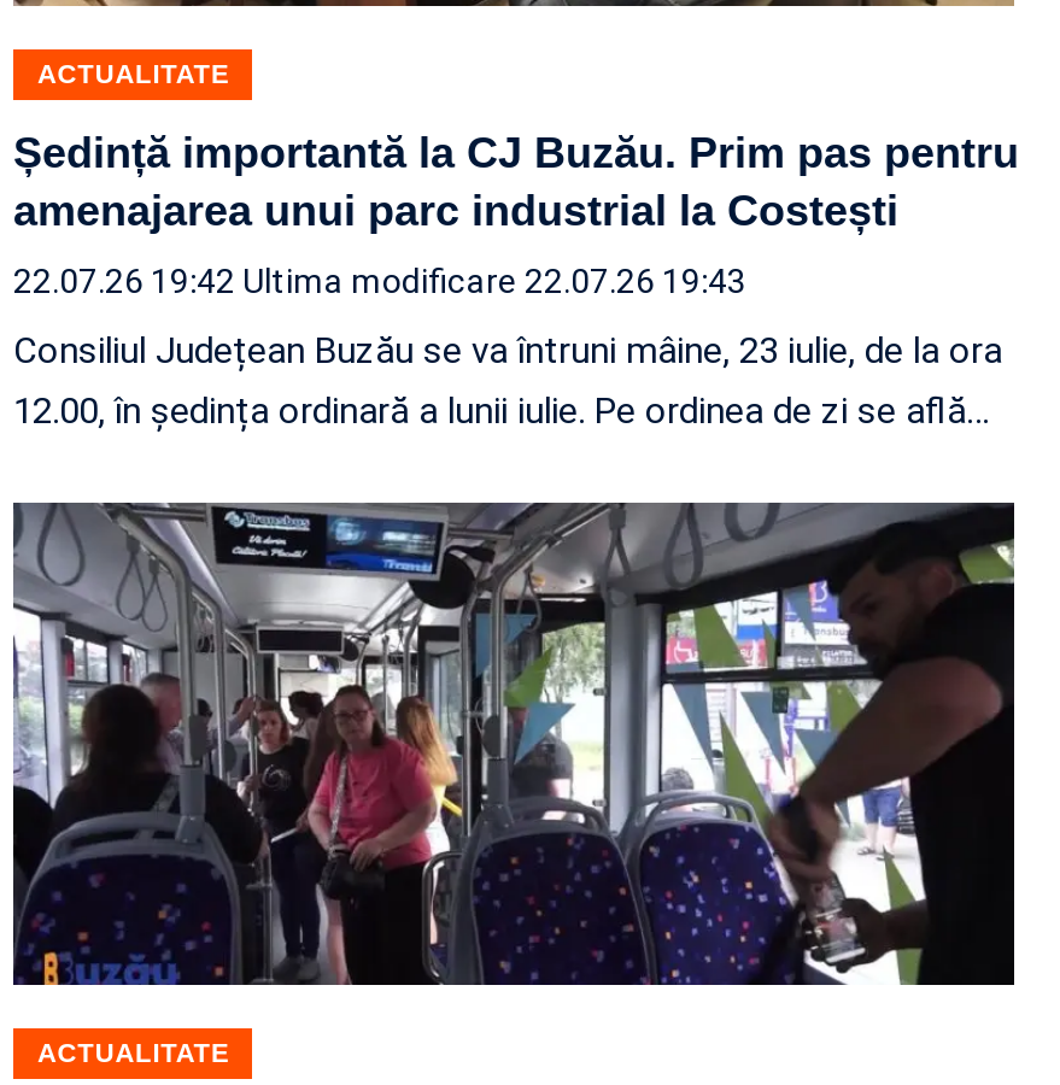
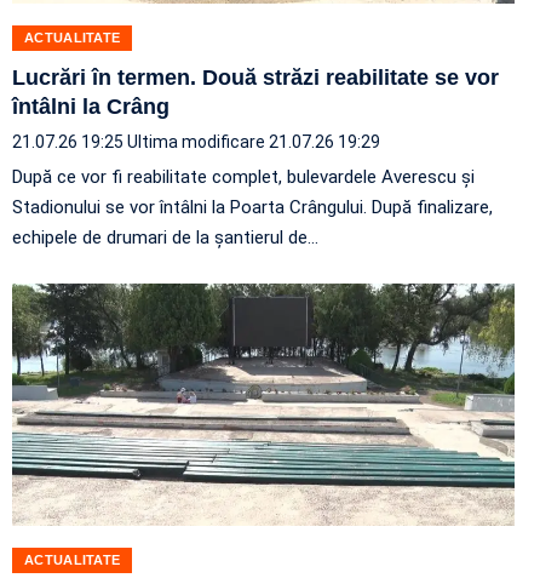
[13,129,1019,236] Ședință importantă la CJ Buzău. Prim pas pentru | amenajarea unui parc industrial la Costești -> [12,65,499,118] Lucrări în termen. Două străzi reabilitate se vor | întâlni la Crâng
[13,262,746,301] 22.07.26 19:42 Ultima modificare 22.07.26 19:43 -> [12,132,380,151] 21.07.26 19:25 Ultima modificare 21.07.26 19:29
[13,330,1002,433] Consiliul Județean Buzău se va întruni mâine, 23 iulie, de la ora | 12.00, în ședința ordinară a lunii iulie. Pe ordinea de zi se află… -> [12,166,493,248] După ce vor fi reabilitate complet, bulevardele Averescu și | Stadionului se vor întâlni la Poarta Crângului. După finalizare, | echipele de drumari de la șantierul de…
[11,499,1017,989] [image] -> [11,282,516,526] [image]

